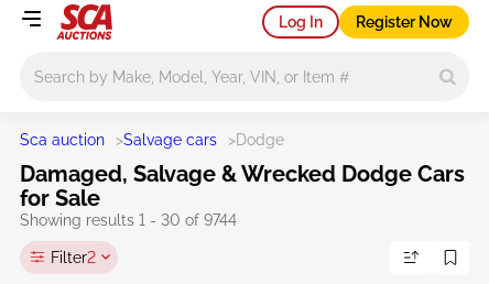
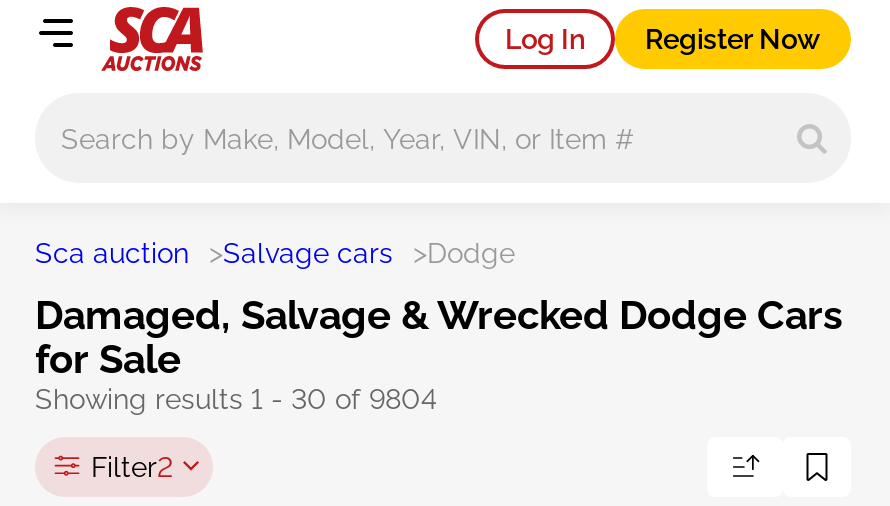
[20,211,237,229] Showing results 1 - 30 of 9744 -> [35,383,437,415] Showing results 1 - 30 of 9804

